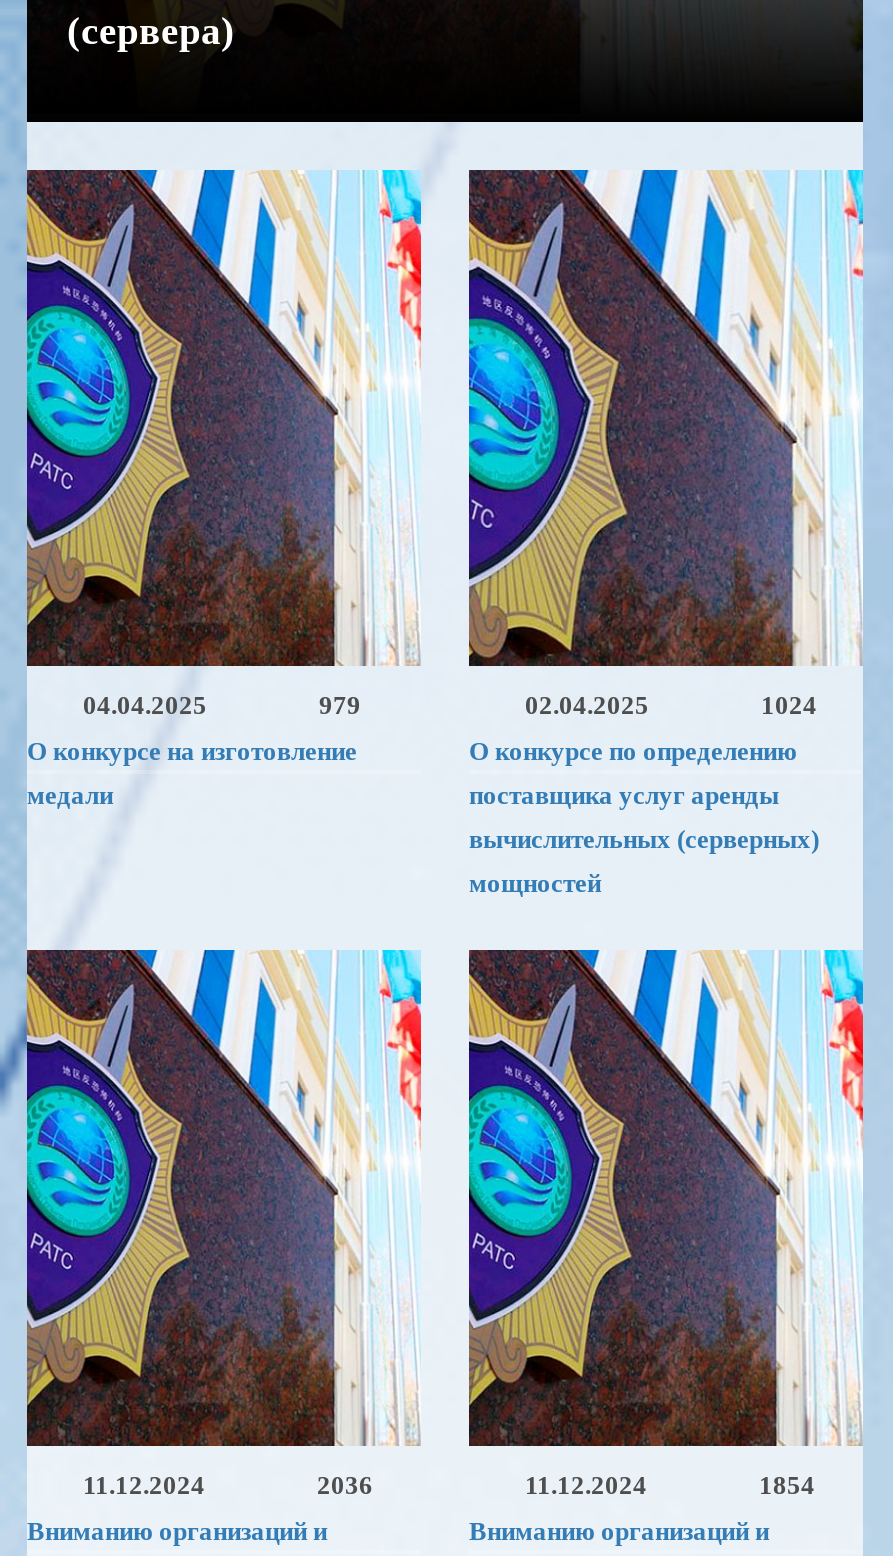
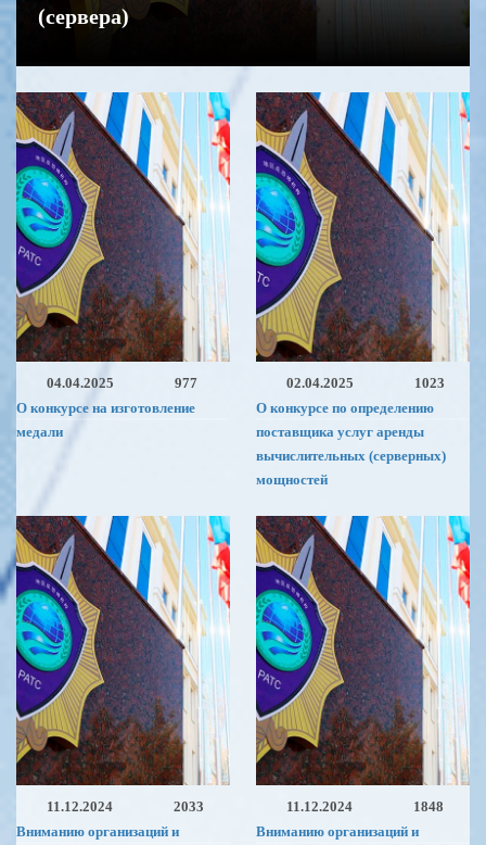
[319,690,361,720] 979 -> [175,375,197,391] 977
[761,690,817,720] 1024 -> [414,375,445,391] 1023
[317,1470,373,1500] 2036 -> [174,798,204,814] 2033
[759,1470,815,1500] 1854 -> [413,798,444,814] 1848

